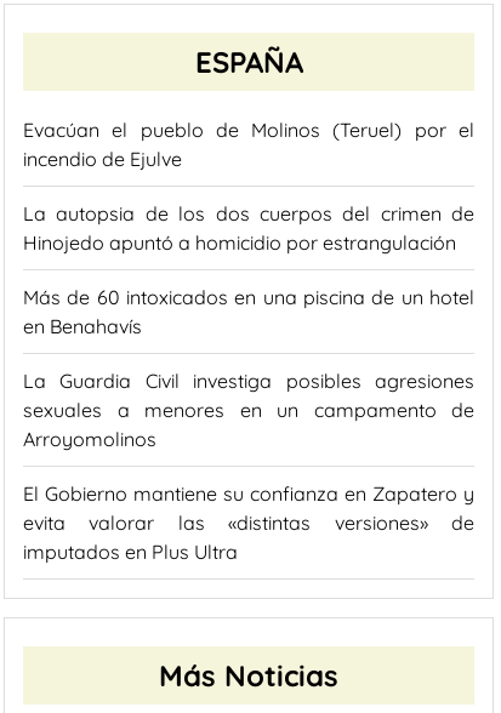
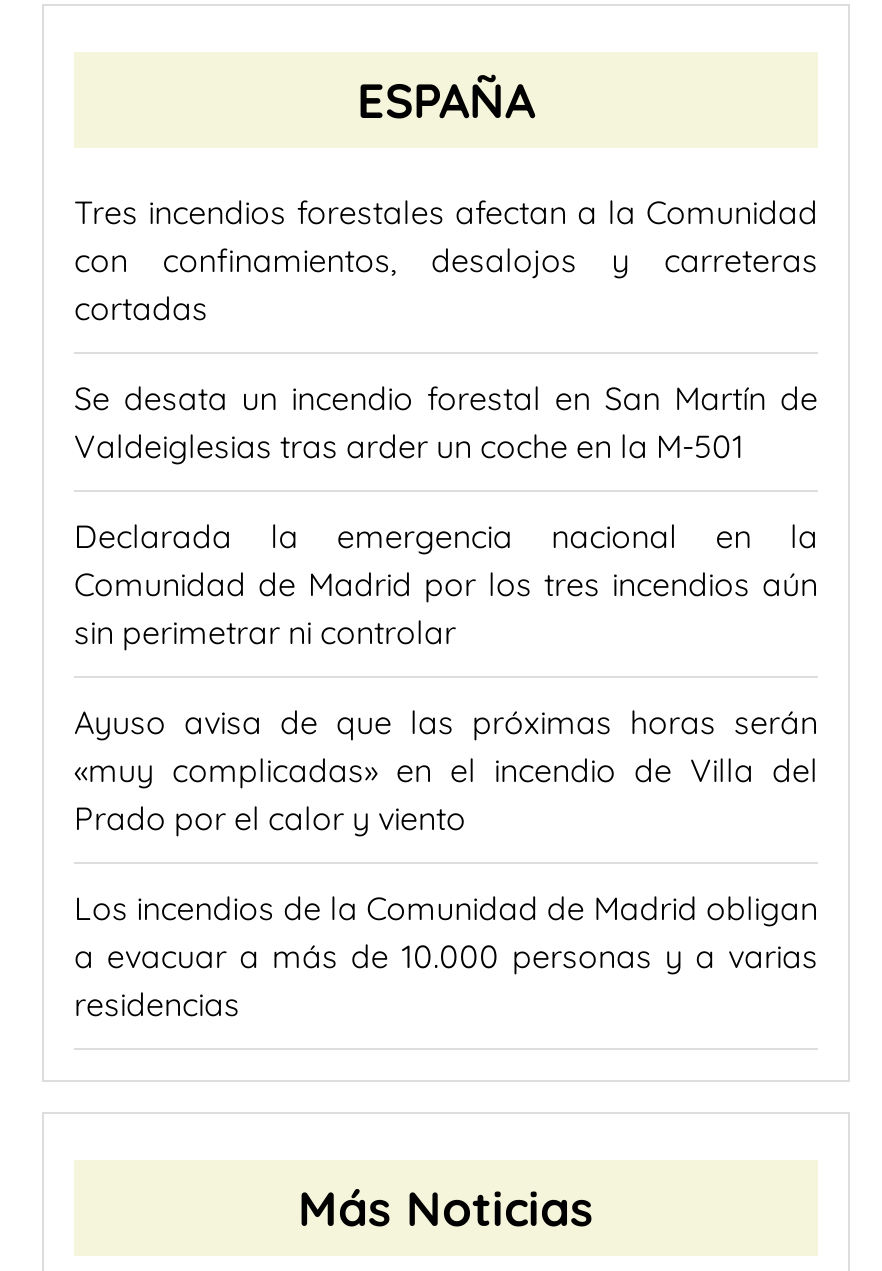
[23,118,474,171] Evacúan el pueblo de Molinos (Teruel) por el | incendio de Ejulve -> [74,193,818,329] Tres incendios forestales afectan a la Comunidad | con confinamientos, desalojos y carreteras | cortadas
[23,202,474,255] La autopsia de los dos cuerpos del crimen de | Hinojedo apuntó a homicidio por estrangulación -> [74,379,818,467] Se desata un incendio forestal en San Martín de | Valdeiglesias tras arder un coche en la M-501
[23,285,474,339] Más de 60 intoxicados en una piscina de un hotel | en Benahavís -> [74,517,818,653] Declarada la emergencia nacional en la | Comunidad de Madrid por los tres incendios aún | sin perimetrar ni controlar
[23,369,474,451] La Guardia Civil investiga posibles agresiones | sexuales a menores en un campamento de | Arroyomolinos -> [74,703,818,839] Ayuso avisa de que las próximas horas serán | «muy complicadas» en el incendio de Villa del | Prado por el calor y viento
[23,482,474,564] El Gobierno mantiene su confianza en Zapatero y | evita valorar las «distintas versiones» de | imputados en Plus Ultra -> [74,889,818,1025] Los incendios de la Comunidad de Madrid obligan | a evacuar a más de 10.000 personas y a varias | residencias

